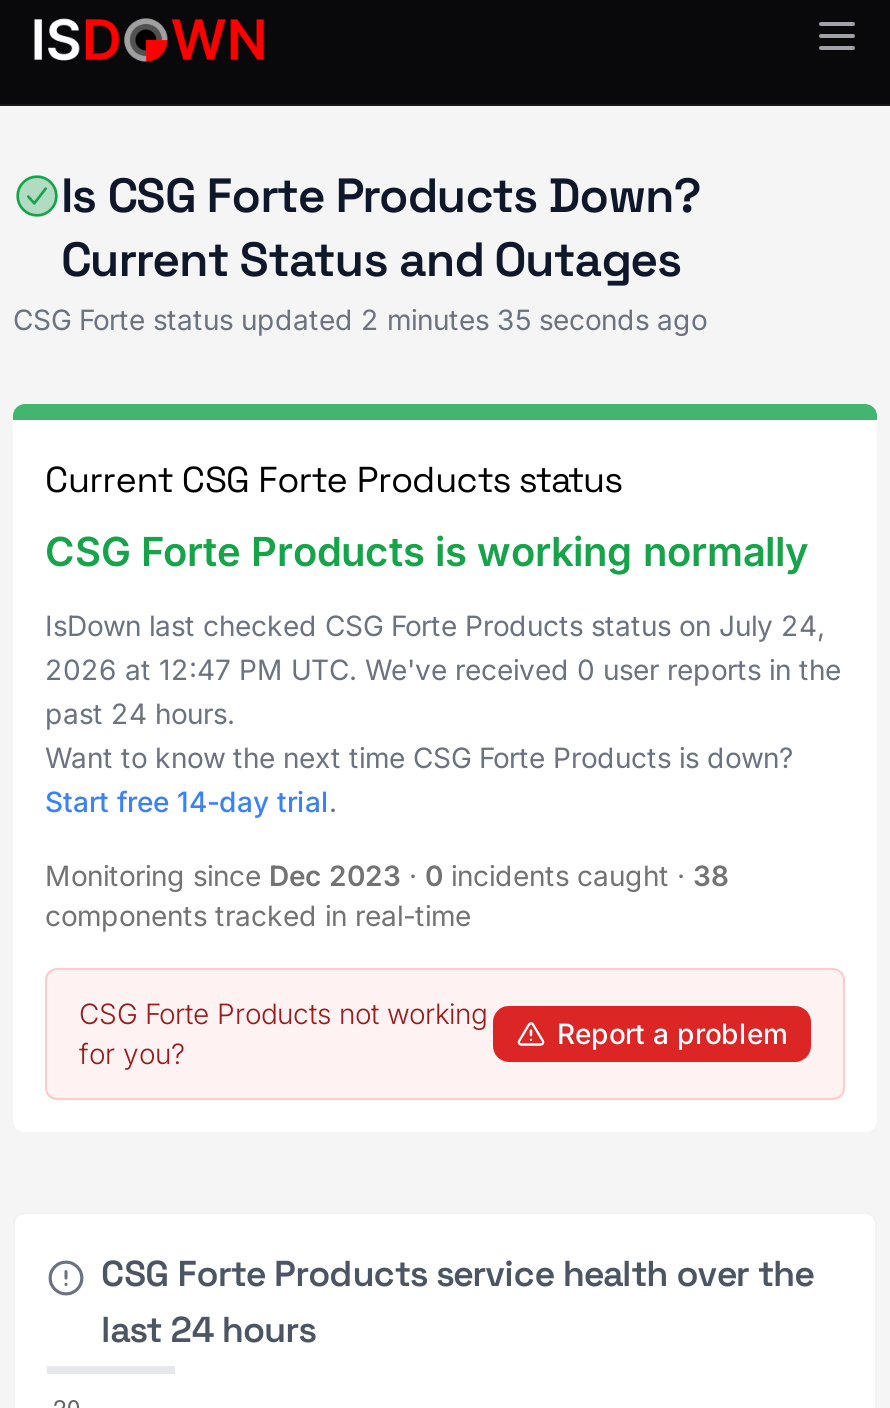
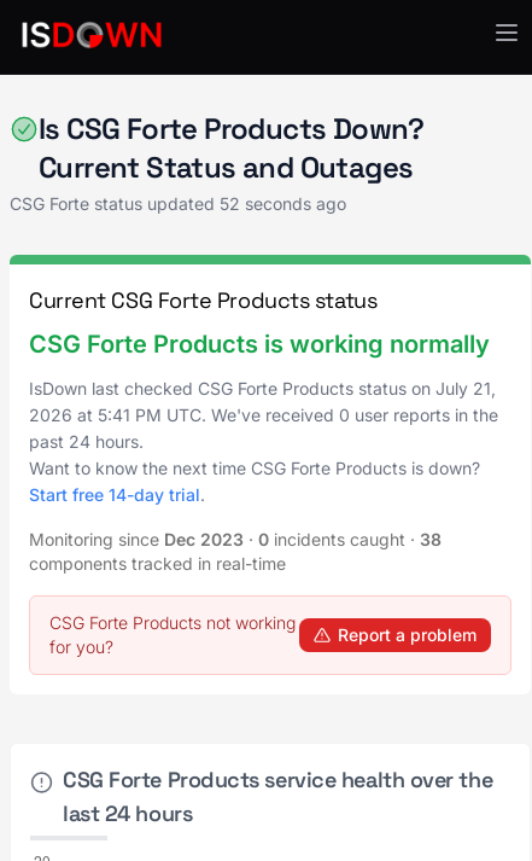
[13,302,707,336] CSG Forte status updated 2 minutes 35 seconds ago -> [10,193,346,214] CSG Forte status updated 52 seconds ago
[45,608,825,642] IsDown last checked CSG Forte Products status on July 24, -> [29,378,496,398] IsDown last checked CSG Forte Products status on July 21,
[45,652,841,686] 2026 at 12:47 PM UTC. We've received 0 user reports in the -> [29,405,498,425] 2026 at 5:41 PM UTC. We've received 0 user reports in the

